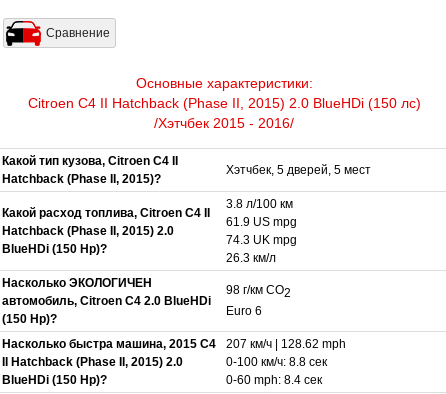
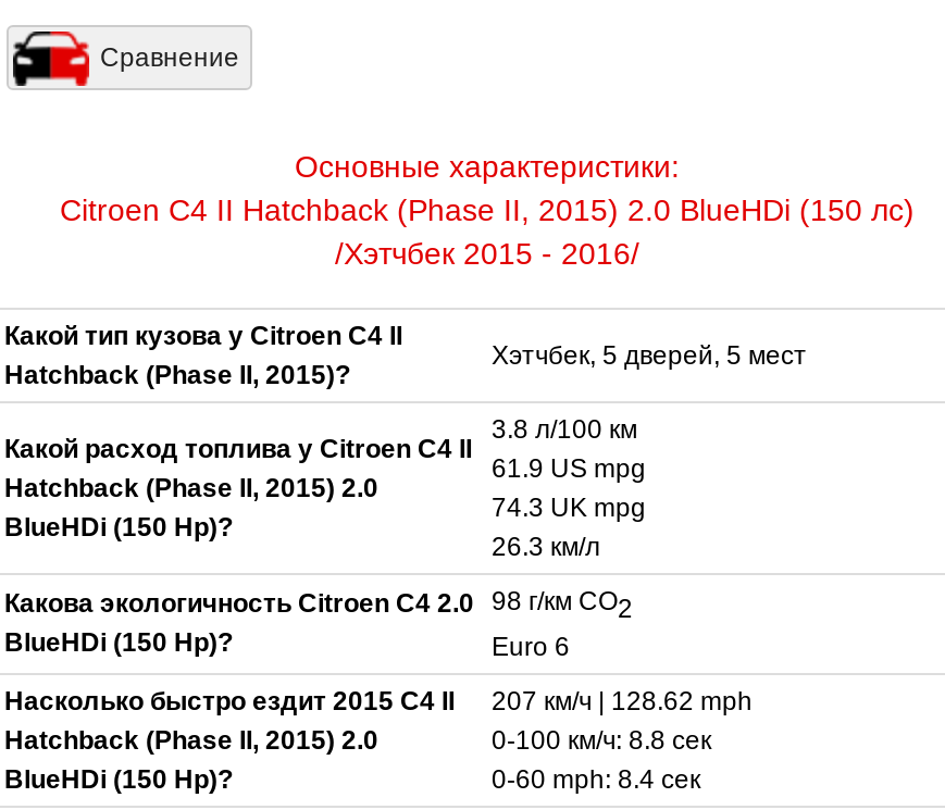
[2,154,178,168] Какой тип кузова, Citroen C4 II -> [4,320,402,351] Какой тип кузова у Citroen C4 II
[2,206,210,220] Какой расход топлива, Citroen C4 II -> [4,433,472,464] Какой расход топлива у Citroen C4 II
[2,276,211,326] Насколько ЭКОЛОГИЧЕН | автомобиль, Citroen C4 2.0 BlueHDi | (150 Hp)? -> [4,588,474,657] Какова экологичность Citroen C4 2.0 | BlueHDi (150 Hp)?
[2,337,216,369] Насколько быстра машина, 2015 C4 | II Hatchback (Phase II, 2015) 2.0 -> [4,685,455,755] Насколько быстро ездит 2015 C4 II | Hatchback (Phase II, 2015) 2.0

